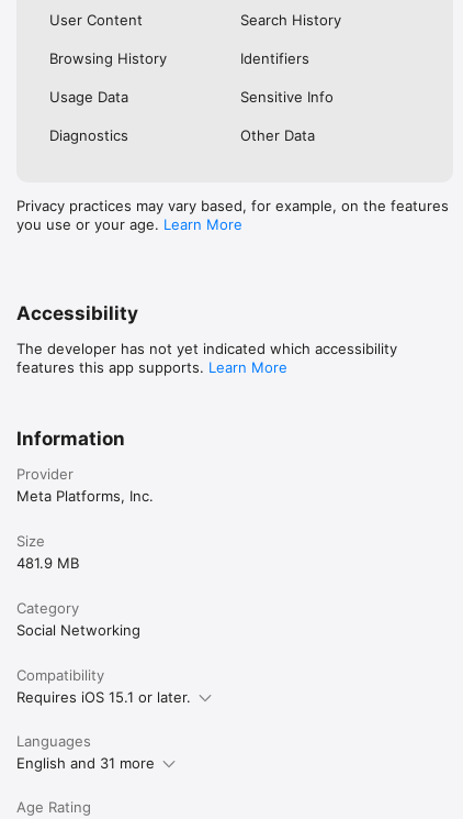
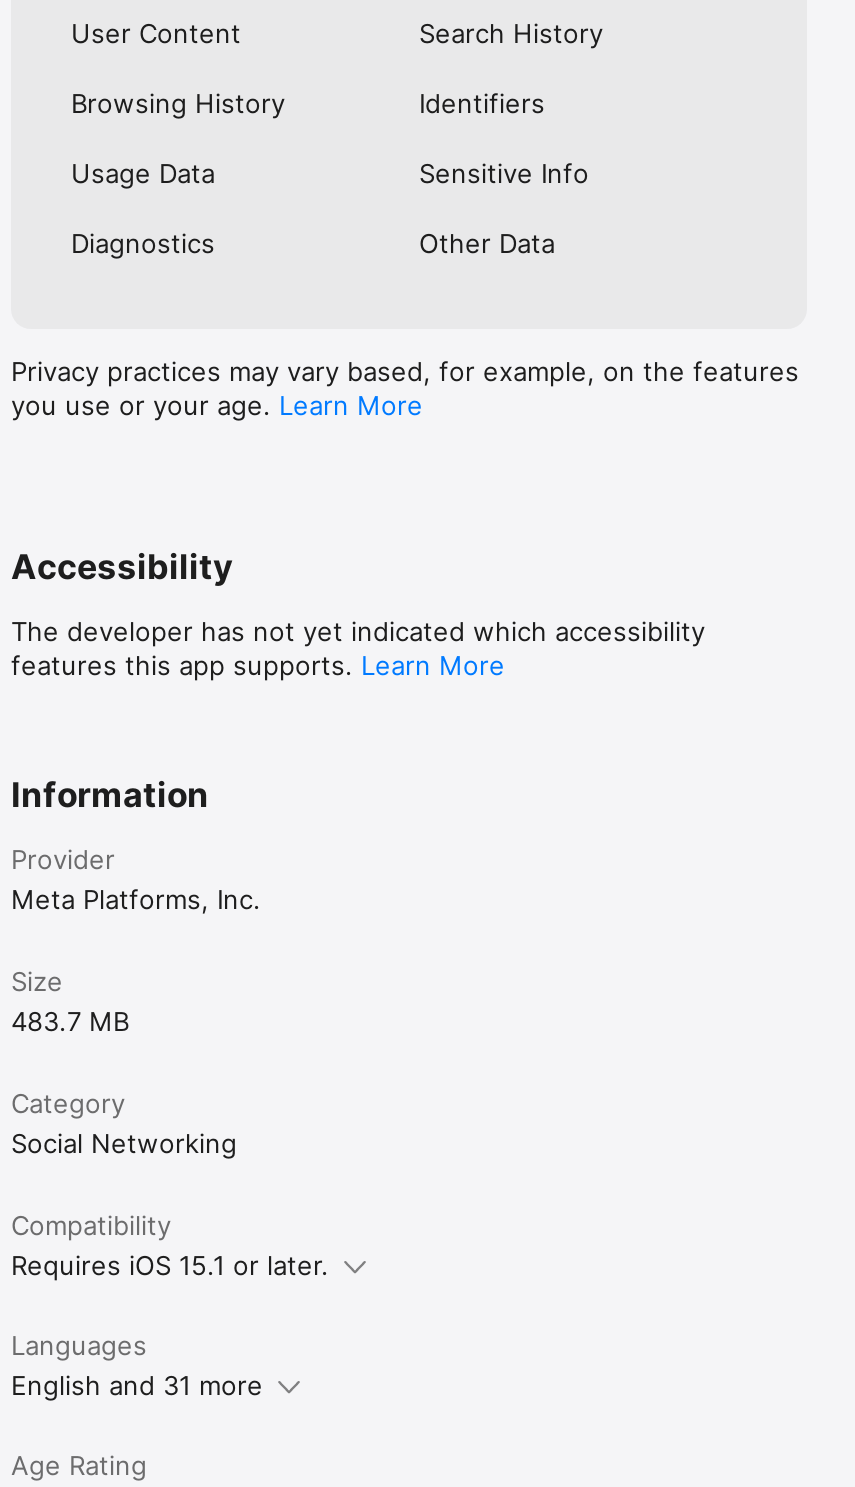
[16,554,79,572] 481.9 MB -> [11,1005,129,1037] 483.7 MB

